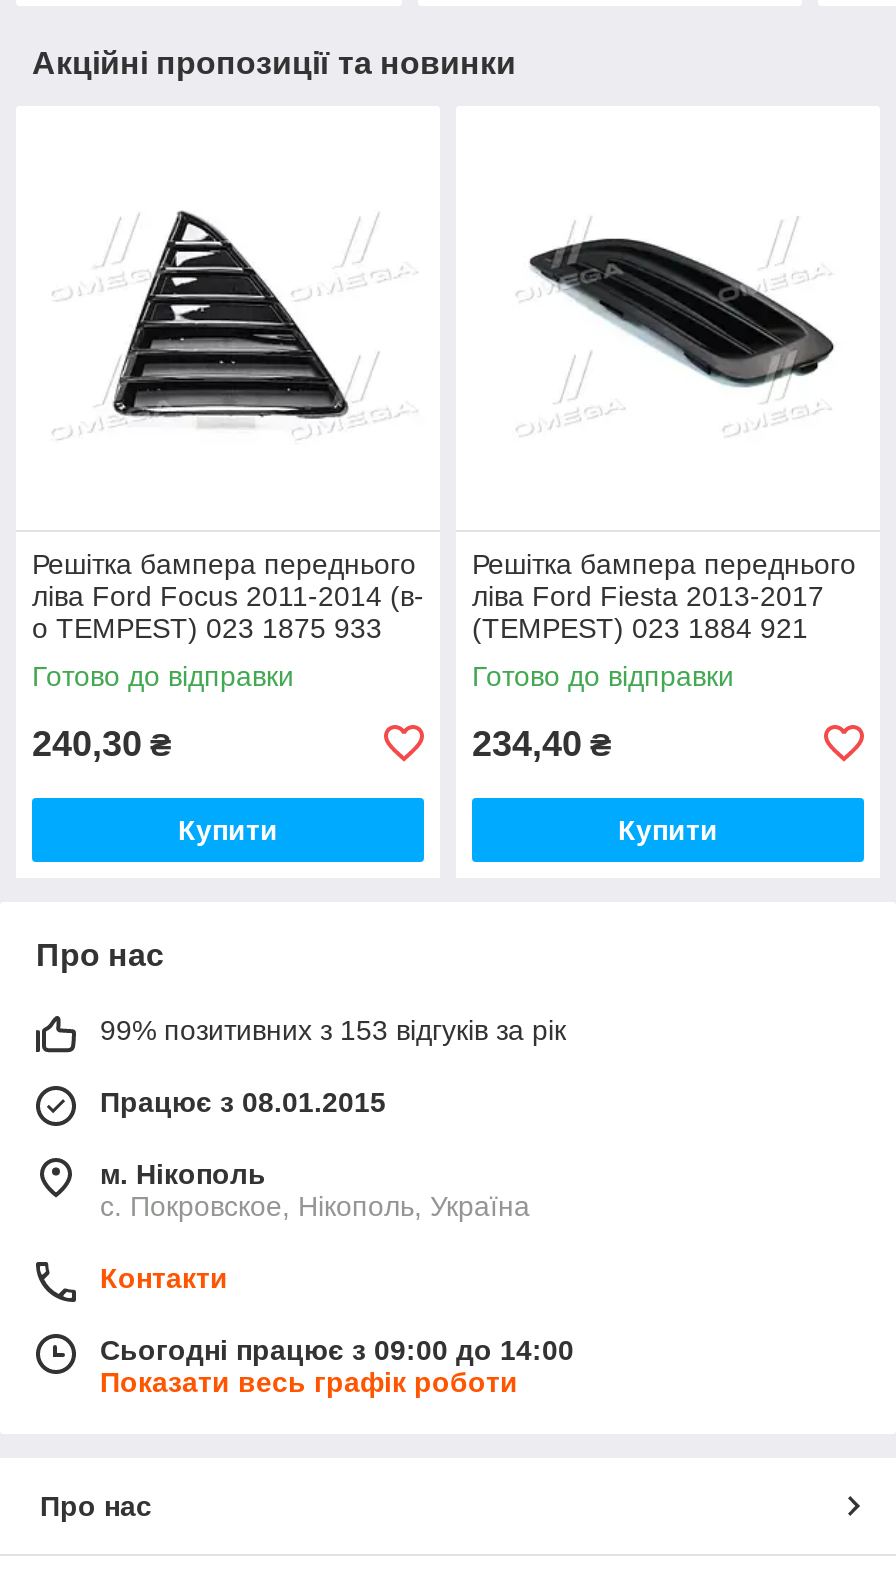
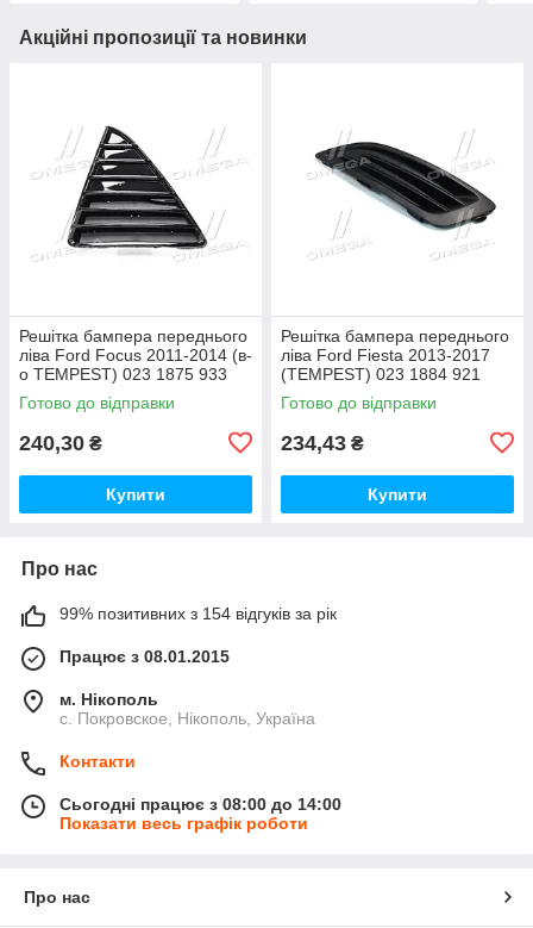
[472,724,612,764] 234,40 ₴ -> [281,431,364,455] 234,43 ₴
[100,1014,566,1046] 99% позитивних з 153 відгуків за рік -> [59,604,337,623] 99% позитивних з 154 відгуків за рік
[100,1334,574,1366] Сьогодні працює з 09:00 до 14:00 -> [59,794,341,813] Сьогодні працює з 08:00 до 14:00

